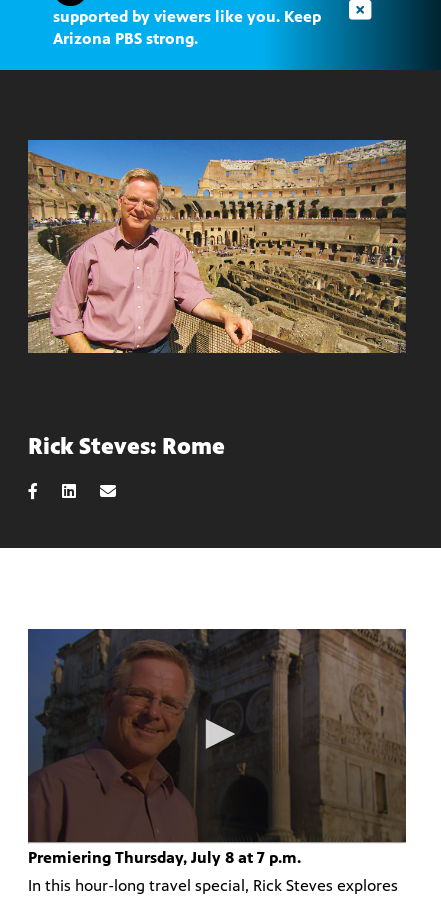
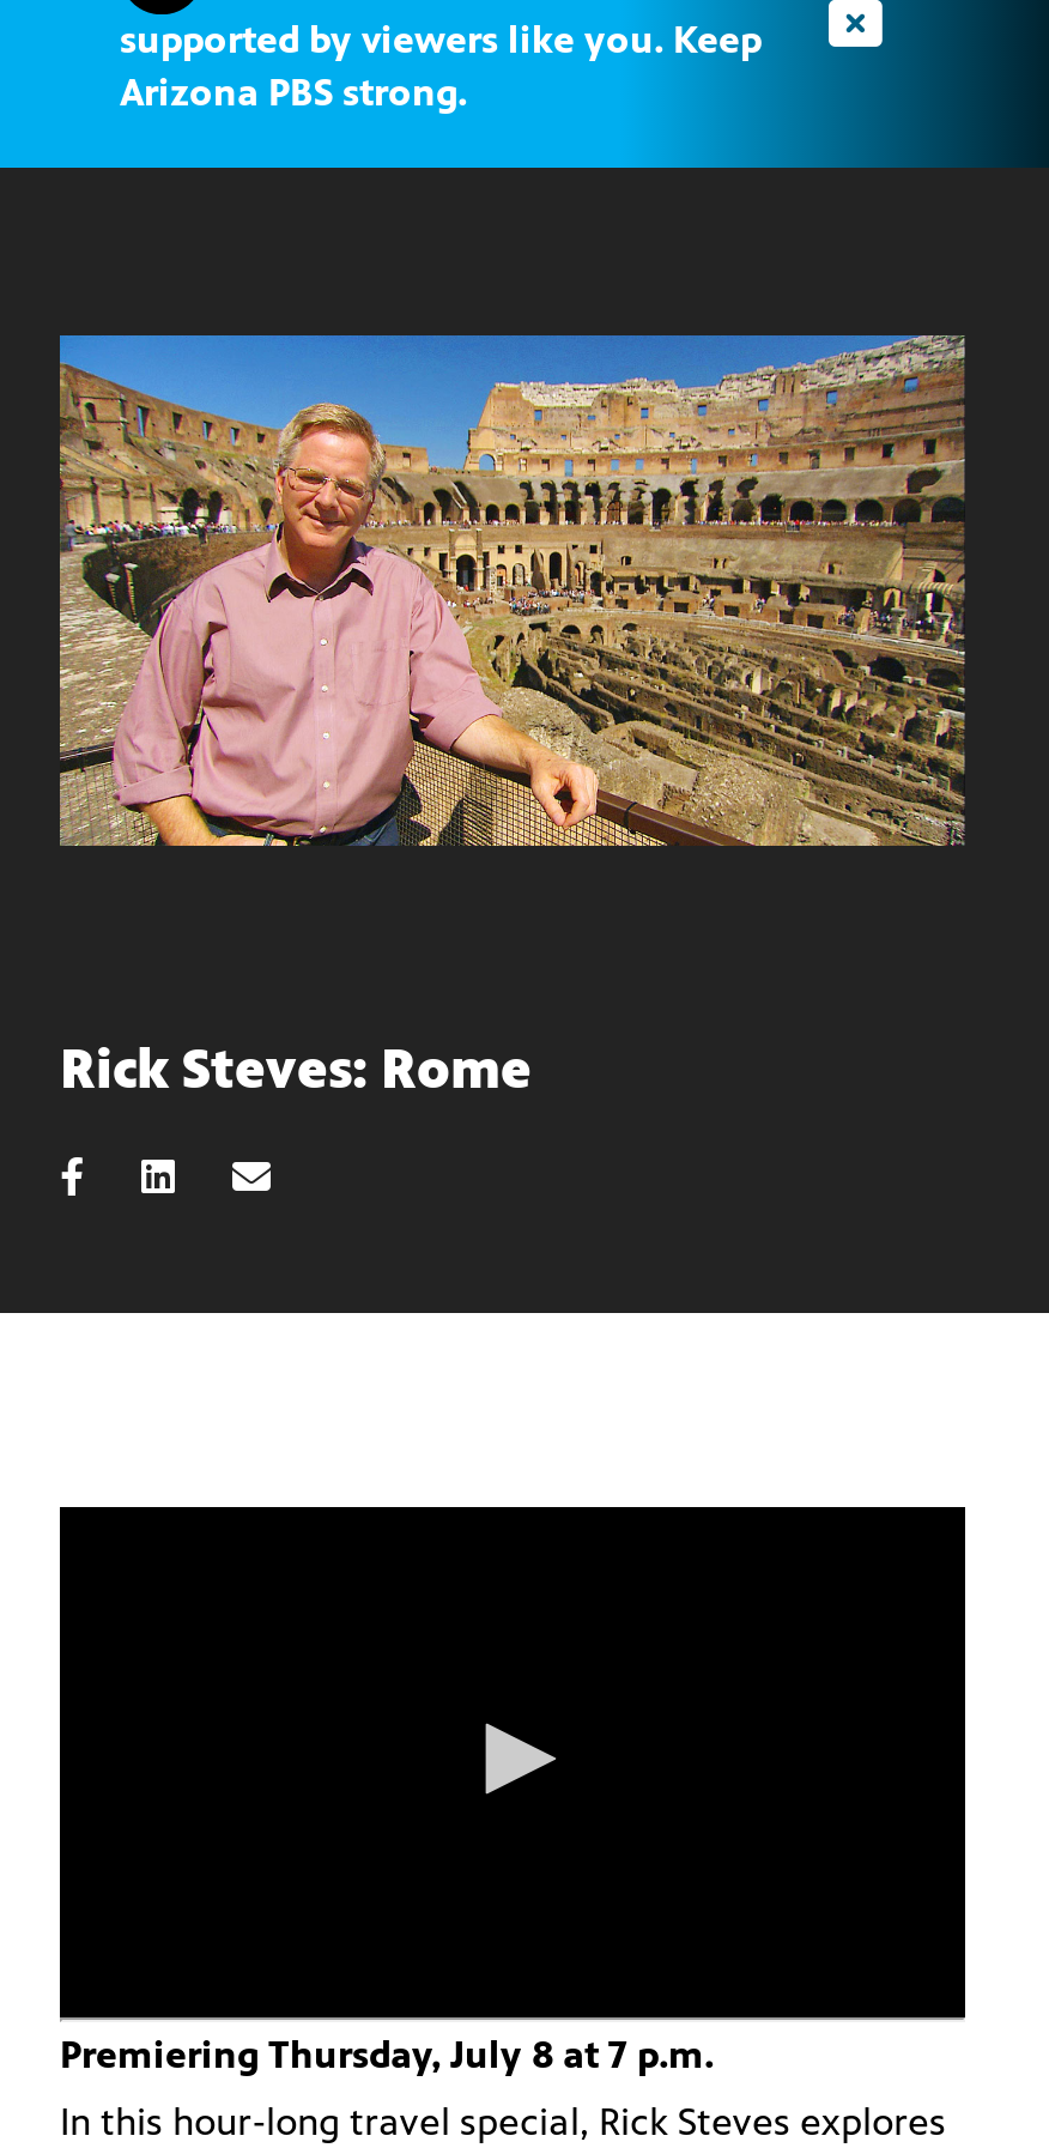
[27,628,407,842] [image] -> none

